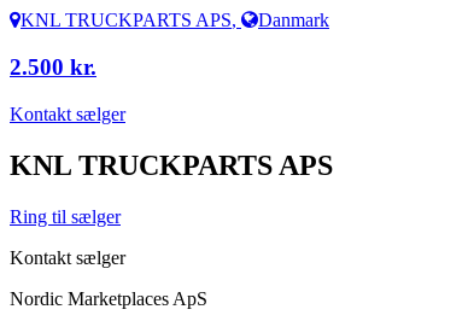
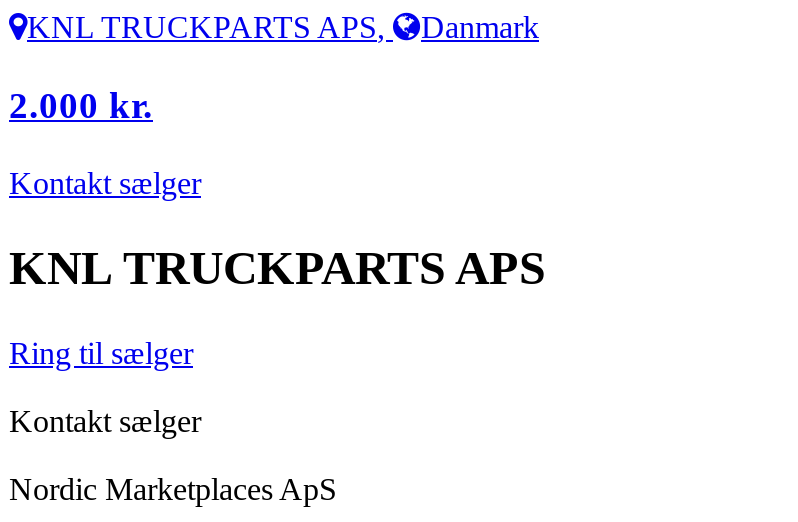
[10,54,96,80] 2.500 kr. -> [9,84,153,126] 2.000 kr.

